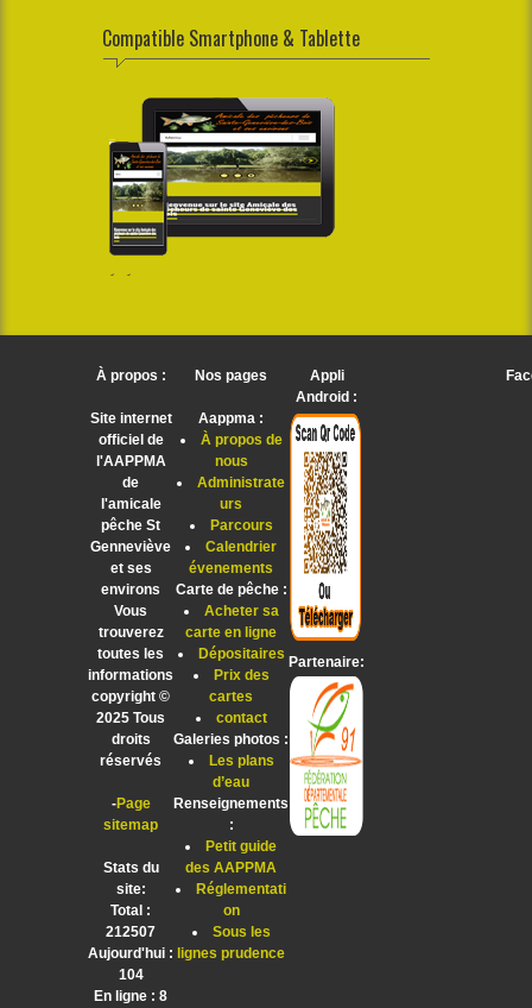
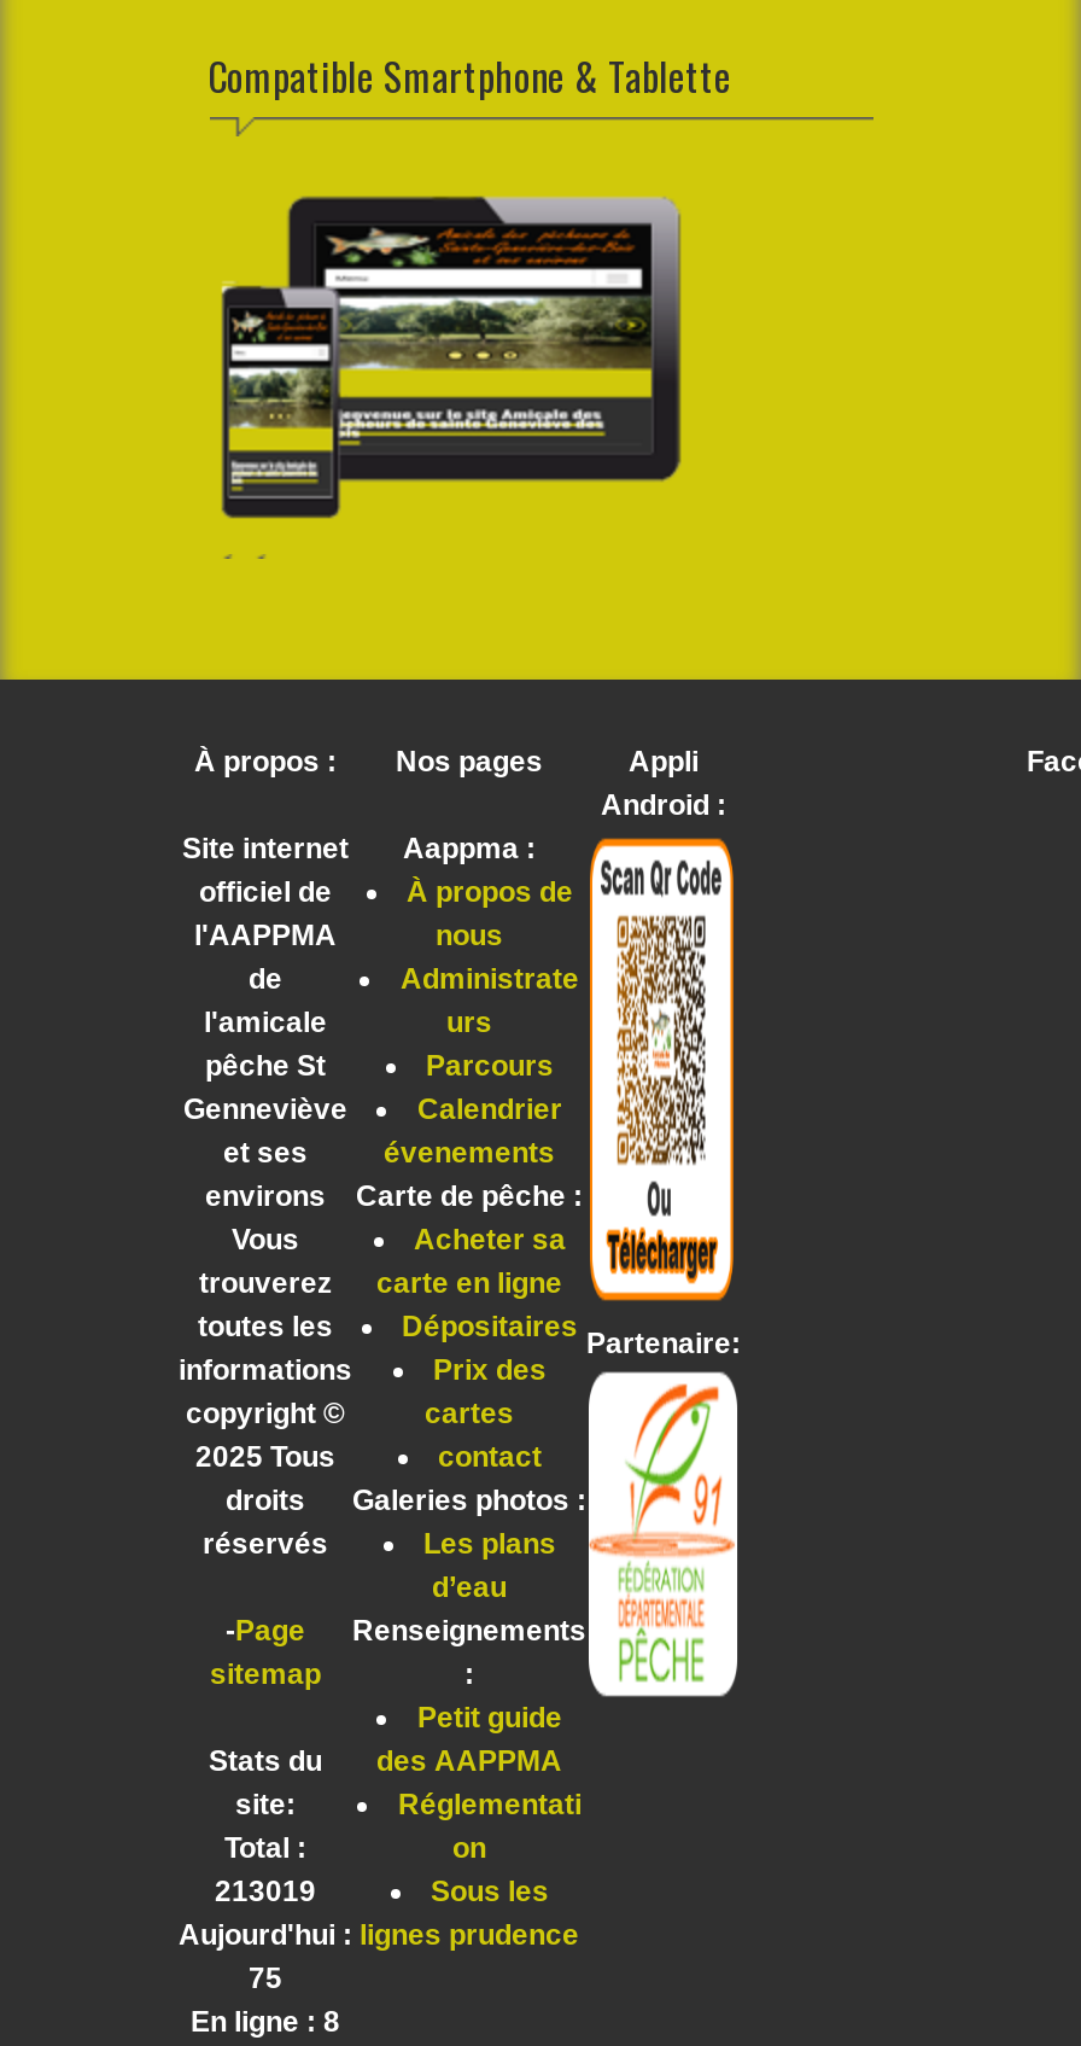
[106,924,156,941] 212507 -> [215,1876,316,1909] 213019
[118,967,143,984] 104 -> [249,1962,282,1996] 75

